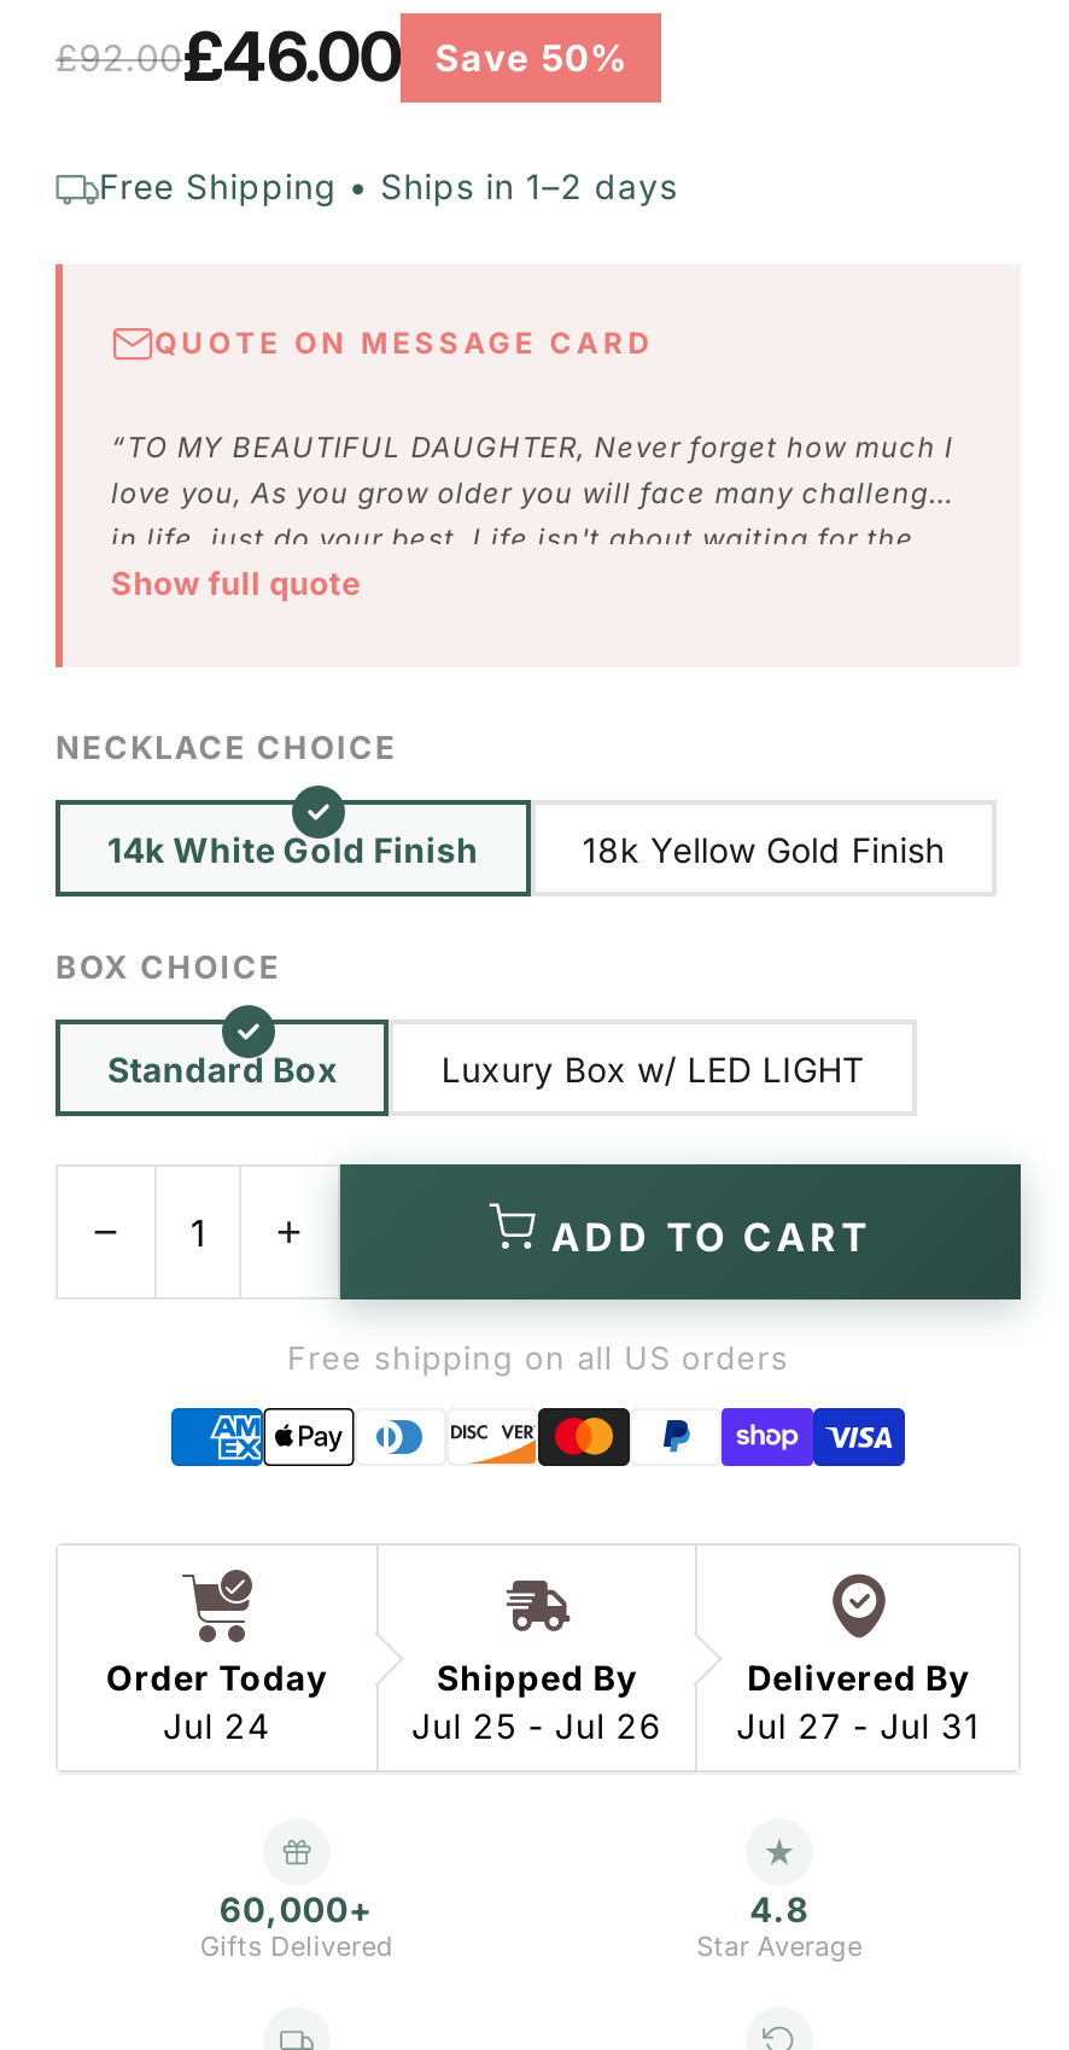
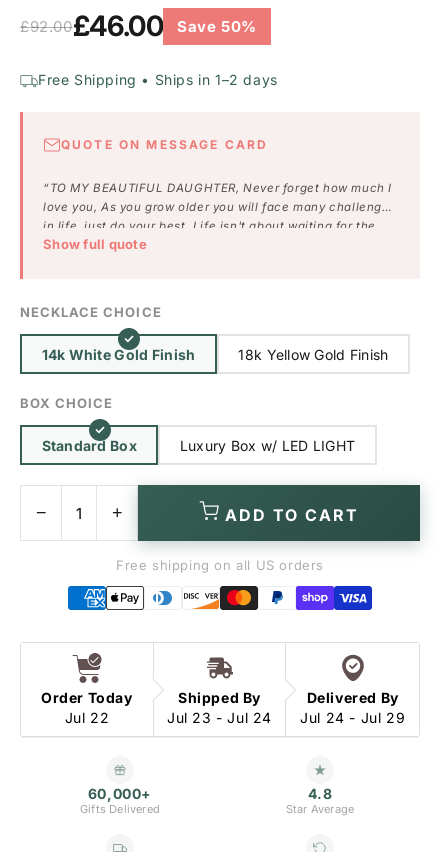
[163,1706,271,1747] Jul 24 -> [64,709,109,726] Jul 22
[411,1706,662,1747] Jul 25 - Jul 26 -> [167,709,272,726] Jul 23 - Jul 24
[736,1706,980,1747] Jul 27 - Jul 31 -> [300,709,405,726] Jul 24 - Jul 29

